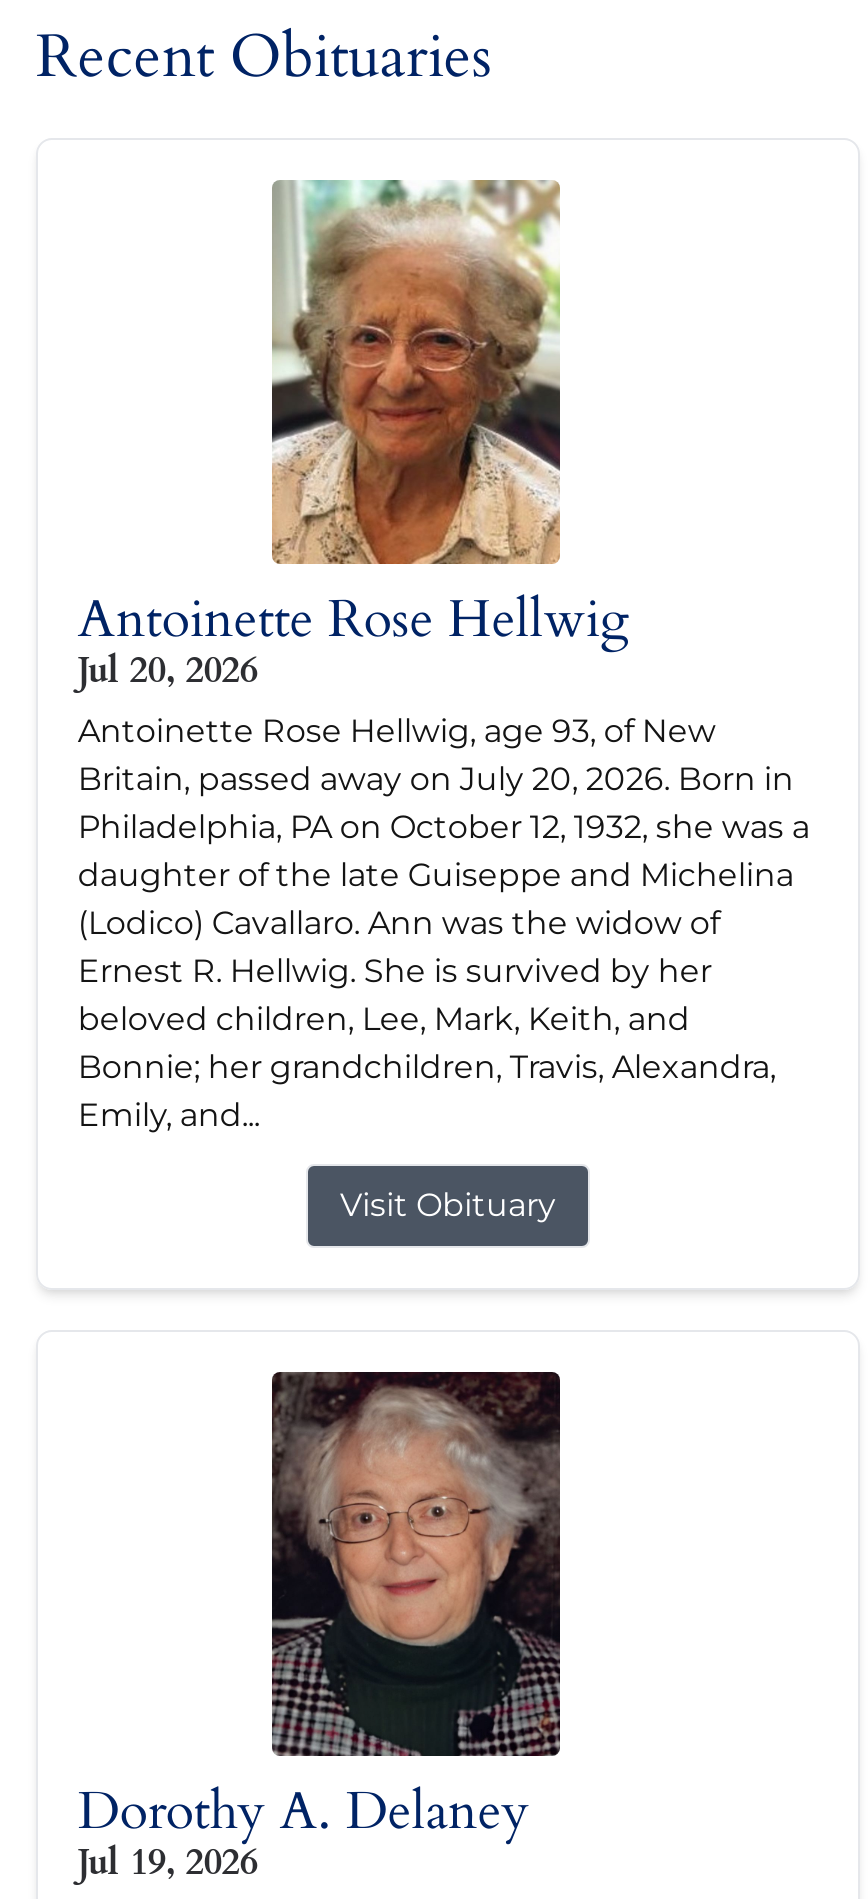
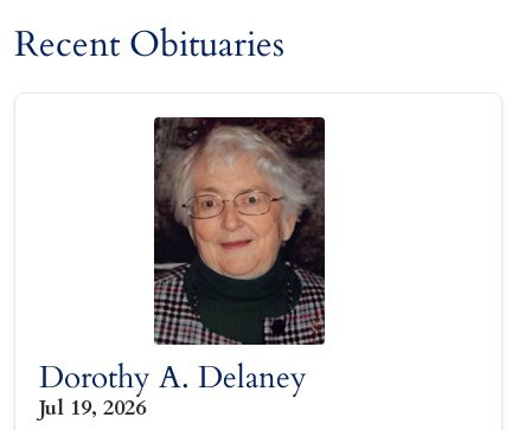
[78,178,810,1224] [image] | Antoinette Rose Hellwig | Jul 20, 2026 | Antoinette Rose Hellwig, age 93, of New | Britain, passed away on July 20, 2026. Born in | Philadelphia, PA on October 12, 1932, she was a | daughter of the late Guiseppe and Michelina | (Lodico) Cavallaro. Ann was the widow of | Ernest R. Hellwig. She is survived by her | beloved children, Lee, Mark, Keith, and | Bonnie; her grandchildren, Travis, Alexandra, | Emily, and... | Visit Obituary -> none

